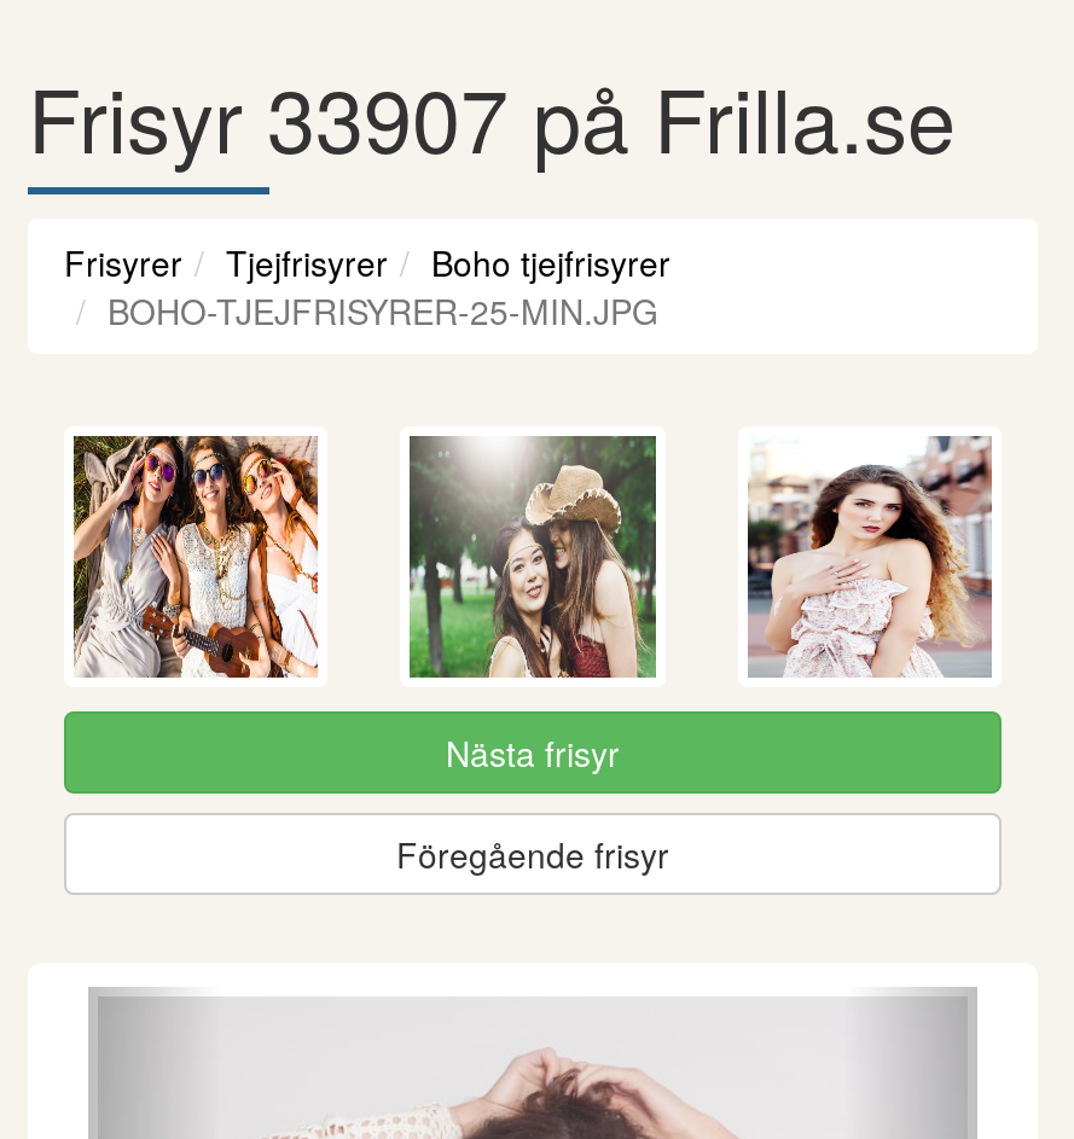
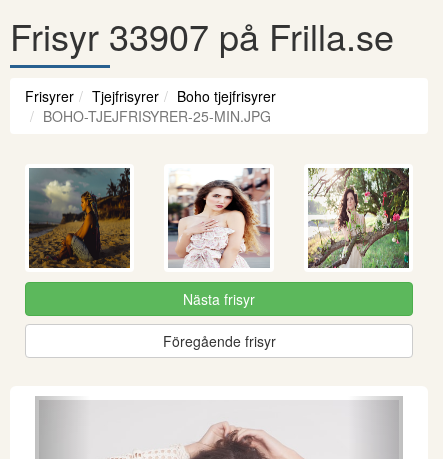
[71,434,320,680] [image] -> [28,167,131,269] [image]
[407,434,658,680] [image] -> [168,168,271,268] [image]
[745,436,994,678] [image] -> [307,167,410,269] [image]

